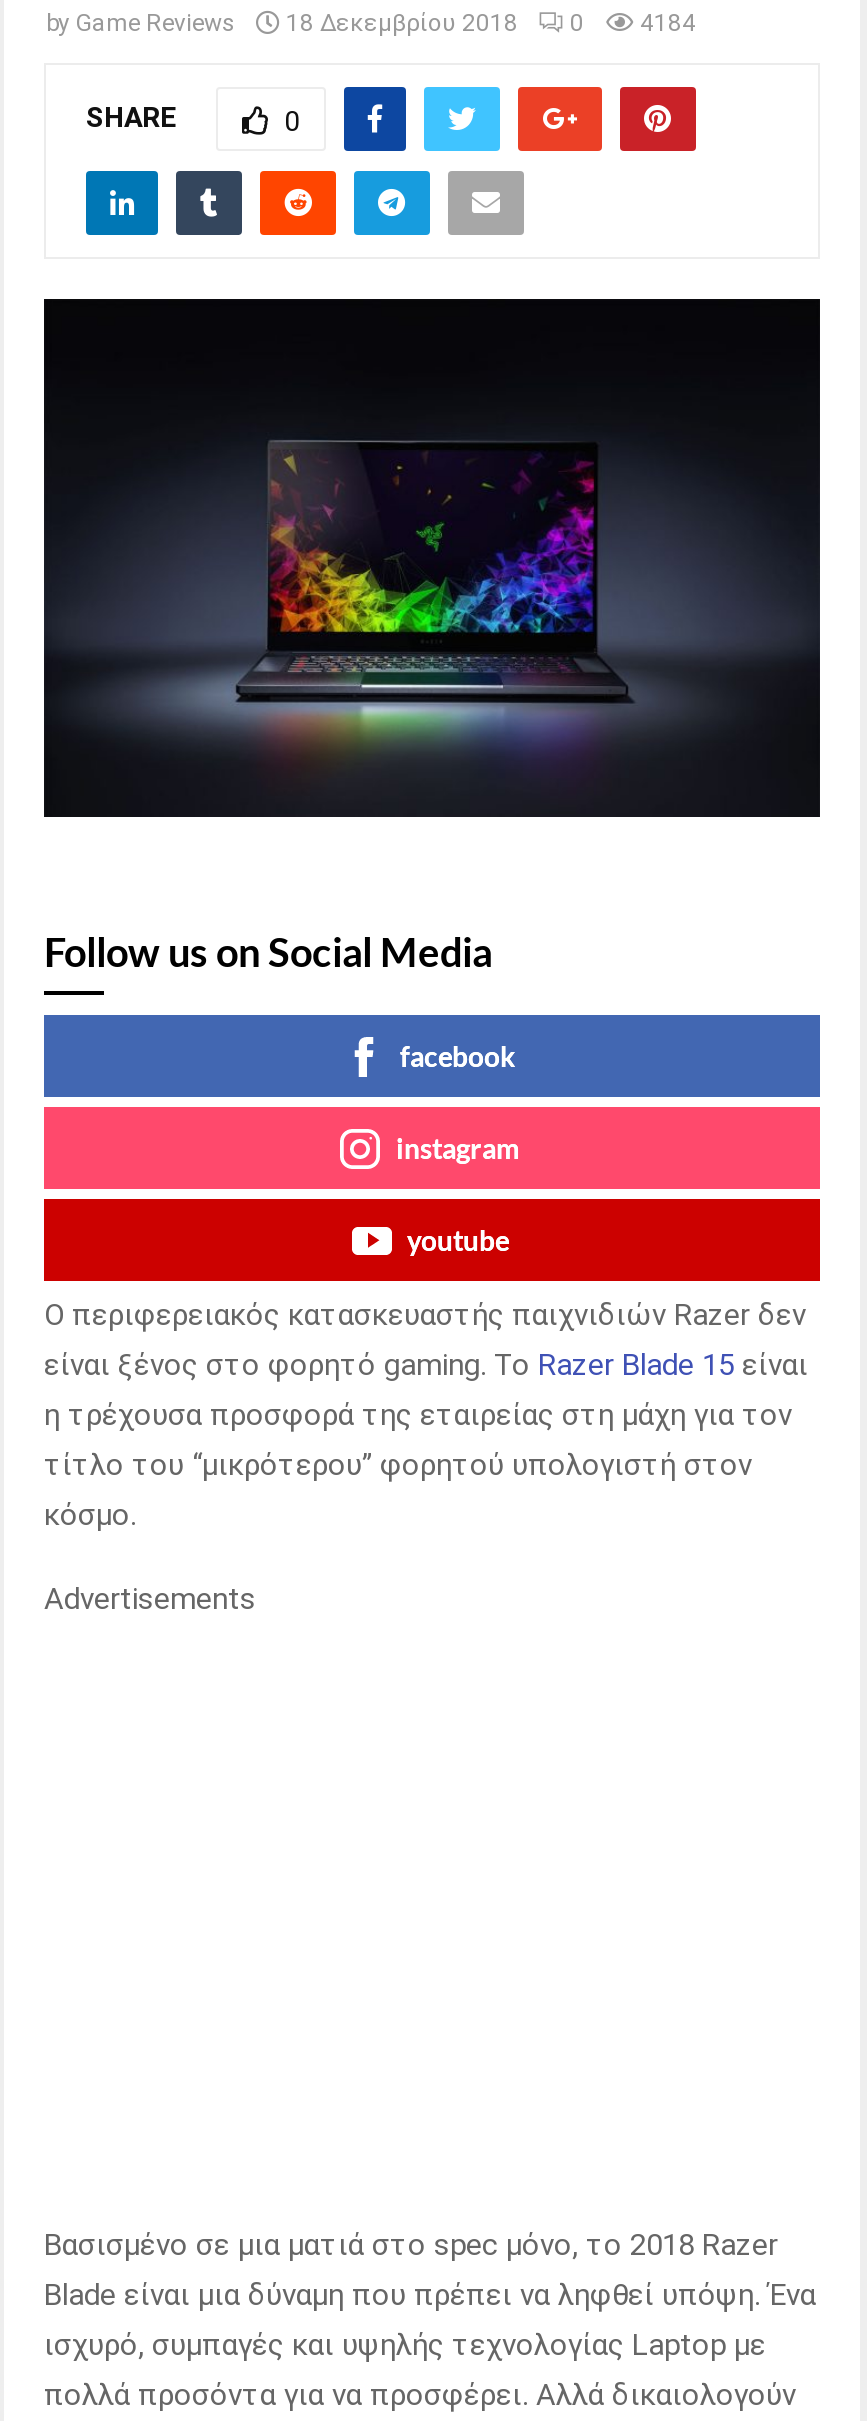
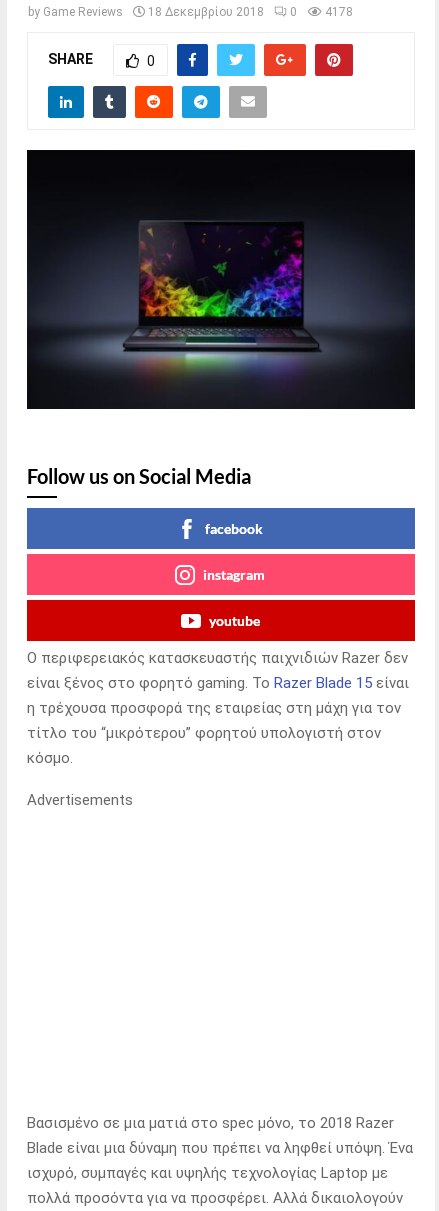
[46,9,696,37] by Game Reviews 18 Δεκεμβρίου 2018 0 4184 -> [28,5,353,19] by Game Reviews 18 Δεκεμβρίου 2018 0 4178

